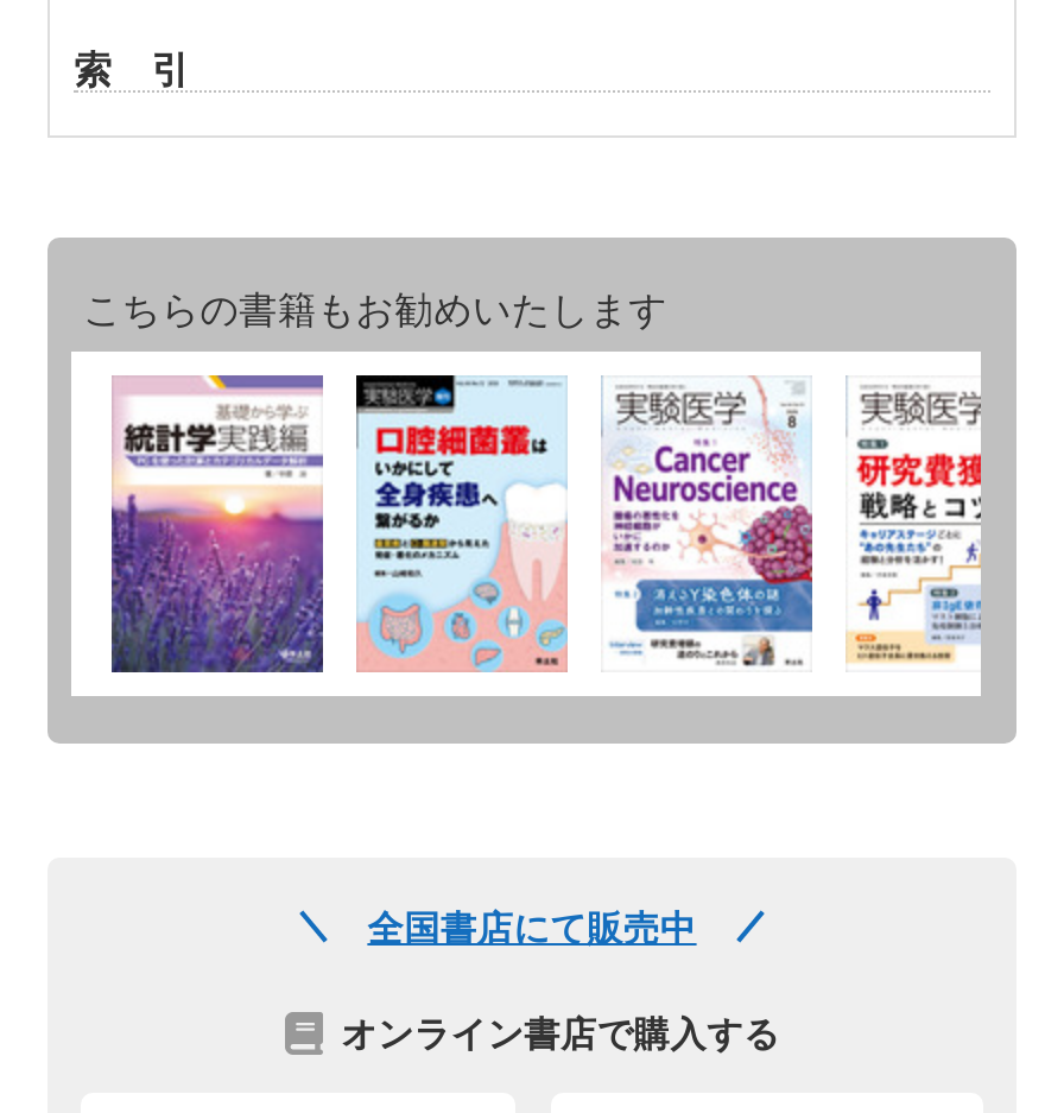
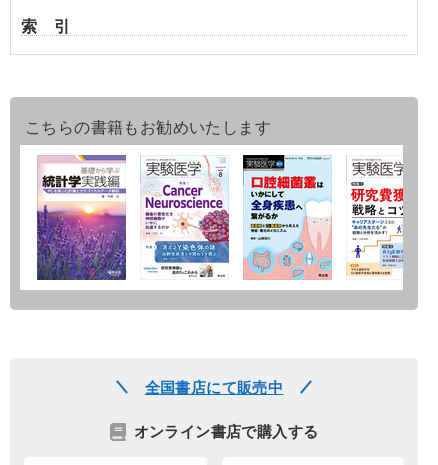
[354,373,568,675] [image] -> [140,155,230,279] [image]
[601,375,815,670] [image] -> [242,154,332,280] [image]

